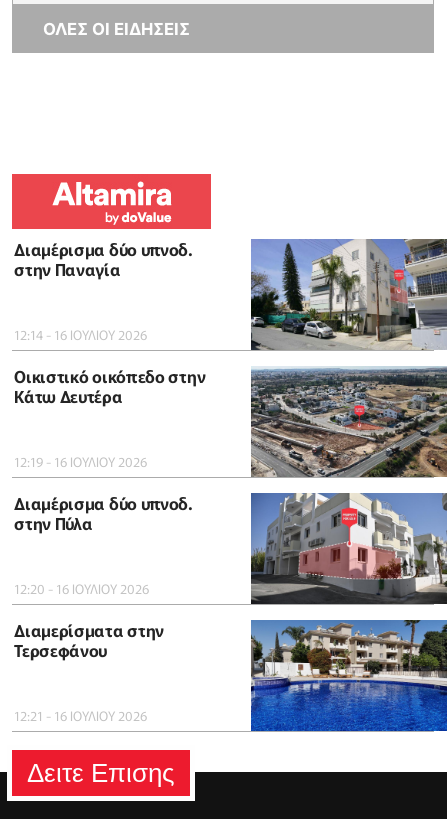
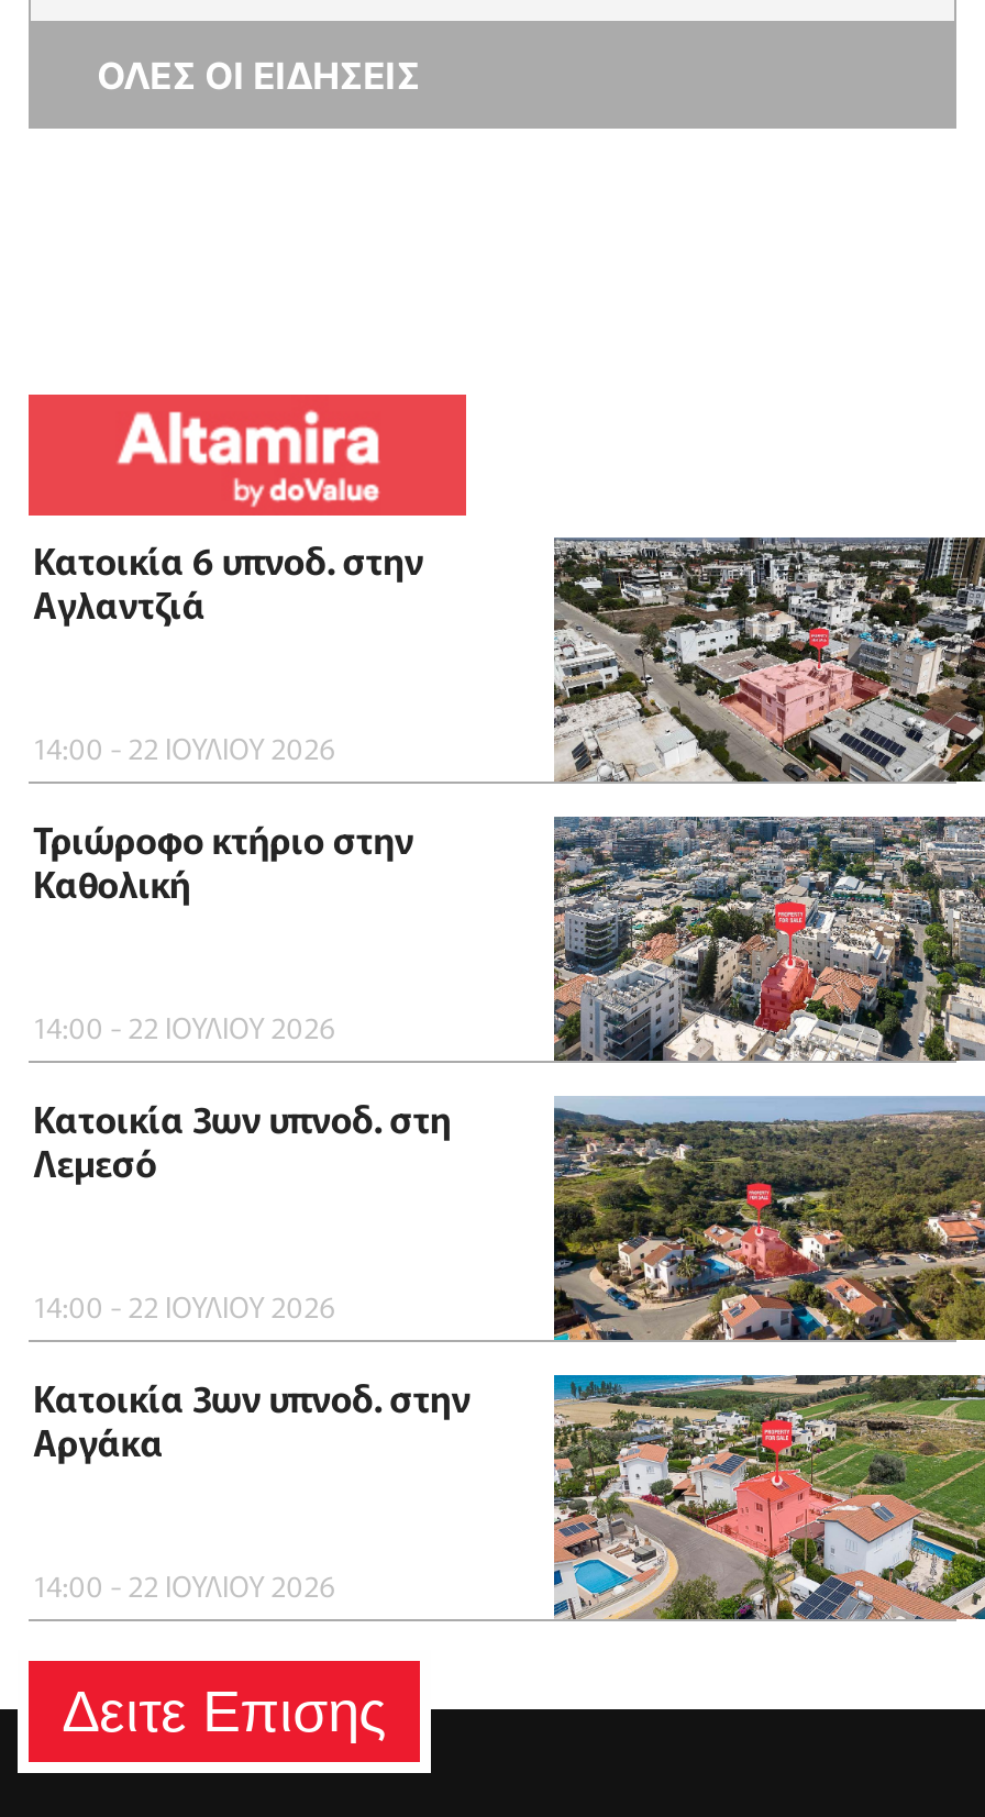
[14,237,192,281] Διαμέρισμα δύο υπνοδ. | στην Παναγία -> [33,534,423,631] Κατοικία 6 υπνοδ. στην | Αγλαντζιά
[250,238,444,351] [image] -> [552,535,978,784] [image]
[14,325,147,344] 12:14 - 16 ΙΟΥΛΙΟΥ 2026 -> [33,727,334,769] 14:00 - 22 ΙΟΥΛΙΟΥ 2026
[14,364,205,408] Οικιστικό οικόπεδο στην | Κάτω Δευτέρα -> [33,813,414,909] Τριώροφο κτήριο στην | Καθολική
[251,366,444,478] [image] -> [552,815,978,1063] [image]
[14,452,147,471] 12:19 - 16 ΙΟΥΛΙΟΥ 2026 -> [33,1006,334,1048] 14:00 - 22 ΙΟΥΛΙΟΥ 2026
[14,491,192,535] Διαμέρισμα δύο υπνοδ. | στην Πύλα -> [33,1092,451,1188] Κατοικία 3ων υπνοδ. στη | Λεμεσό
[250,493,444,605] [image] -> [552,1096,978,1342] [image]
[14,579,149,598] 12:20 - 16 ΙΟΥΛΙΟΥ 2026 -> [33,1285,334,1327] 14:00 - 22 ΙΟΥΛΙΟΥ 2026
[14,618,164,662] Διαμερίσματα στην | Τερσεφάνου -> [33,1371,470,1468] Κατοικία 3ων υπνοδ. στην | Αργάκα
[250,619,444,732] [image] -> [552,1373,978,1621] [image]
[14,706,147,725] 12:21 - 16 ΙΟΥΛΙΟΥ 2026 -> [33,1564,334,1606] 14:00 - 22 ΙΟΥΛΙΟΥ 2026

